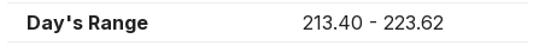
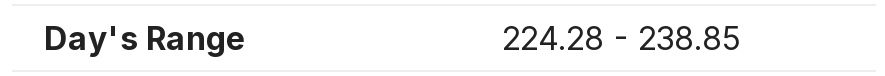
[303,11,444,34] 213.40 - 223.62 -> [502,18,740,58] 224.28 - 238.85

